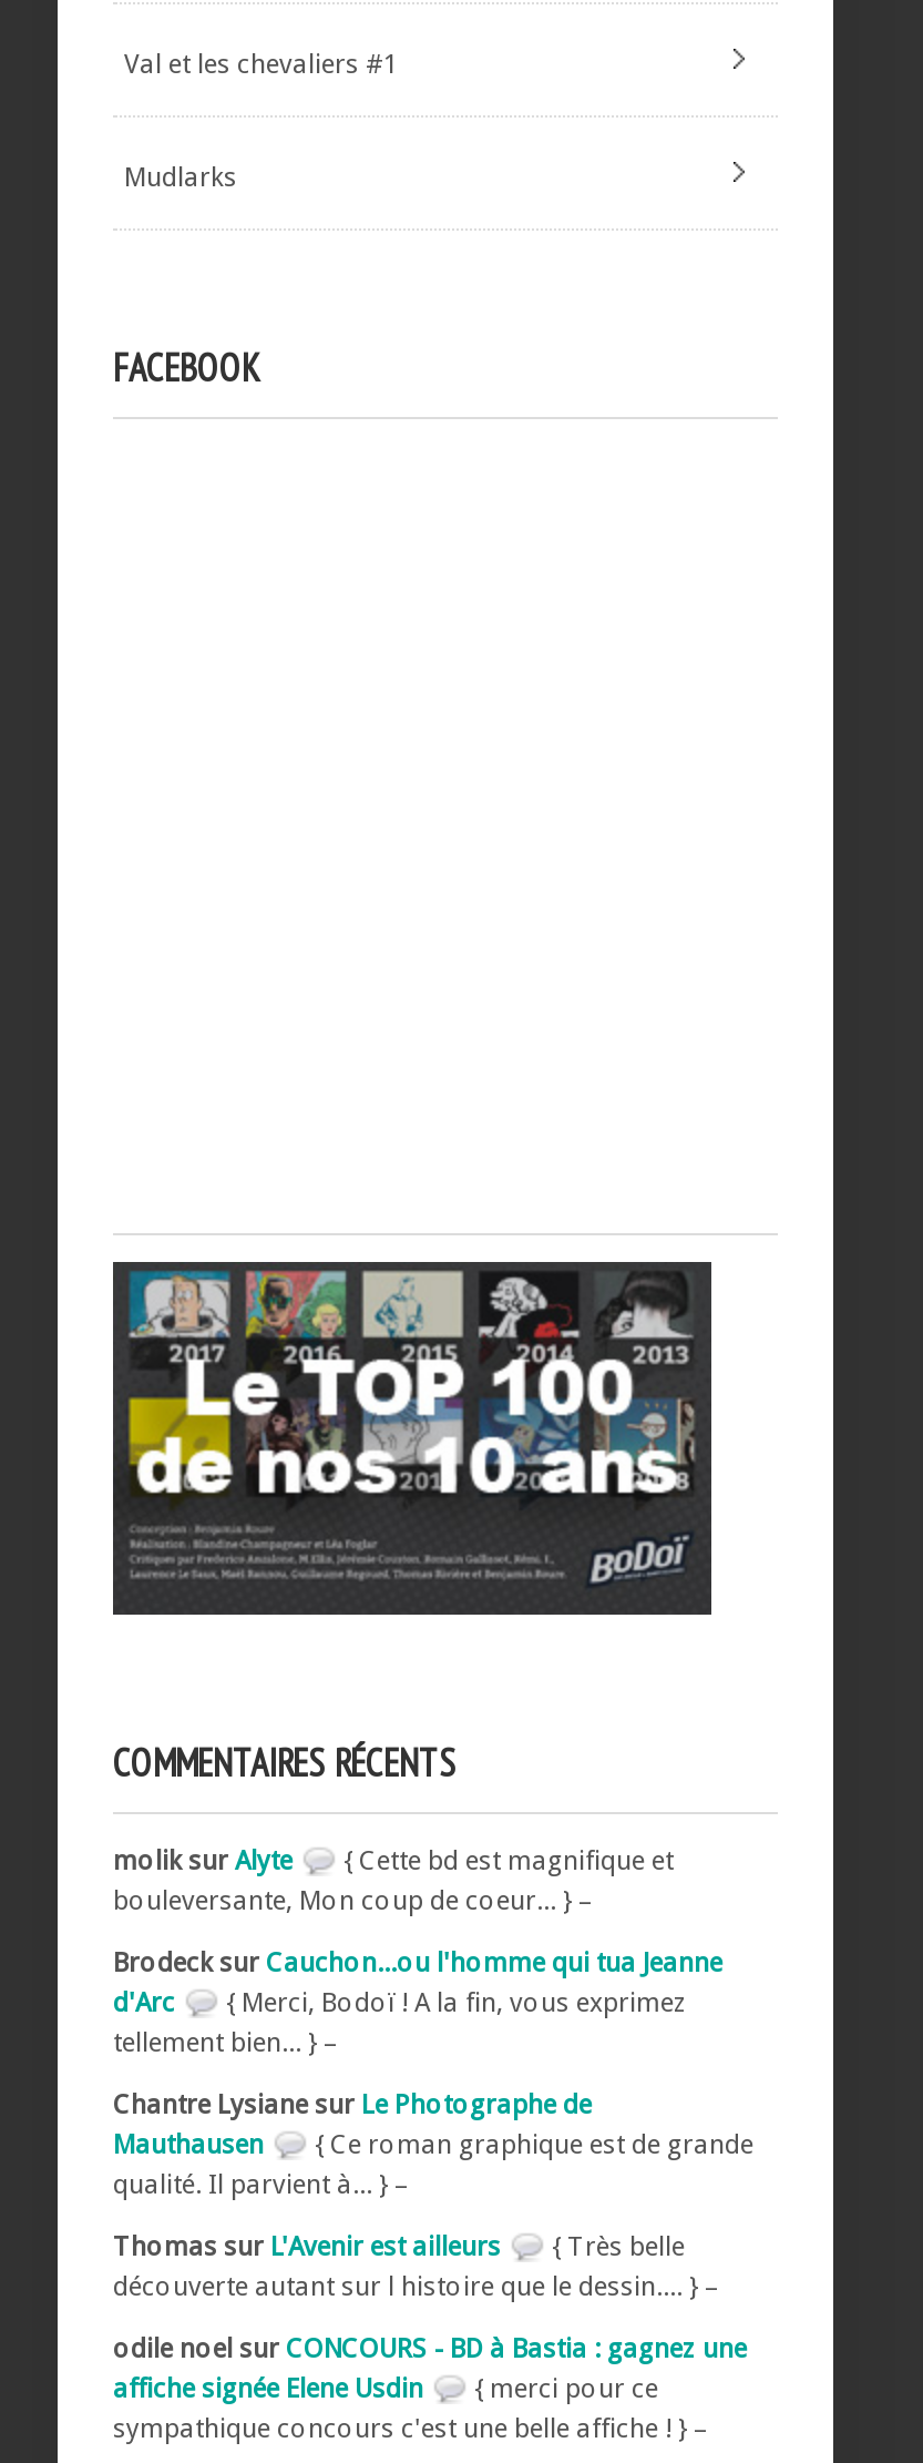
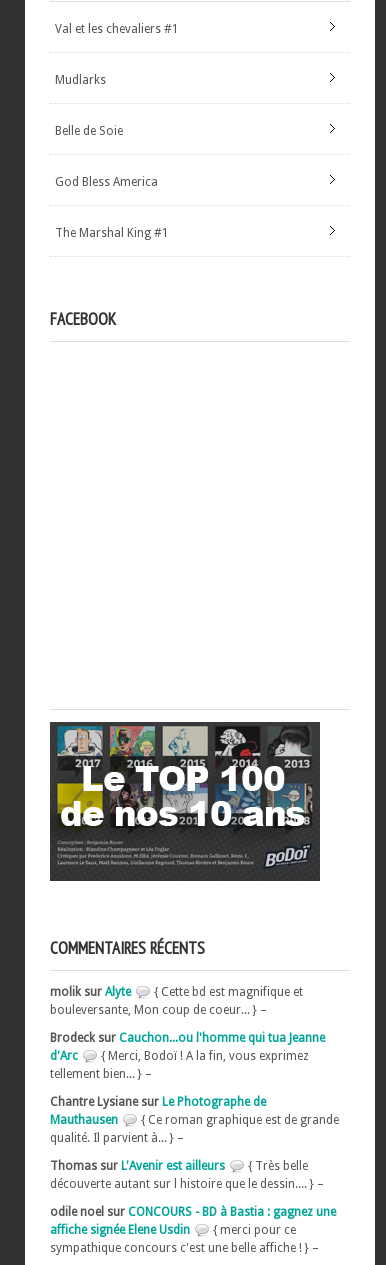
none -> [55,124,123,138] Belle de Soie
none -> [55,175,158,189] God Bless America
none -> [55,226,169,240] The Marshal King #1

